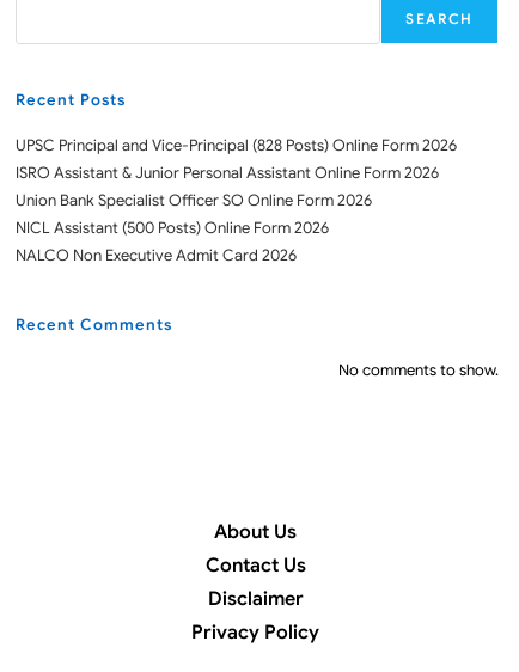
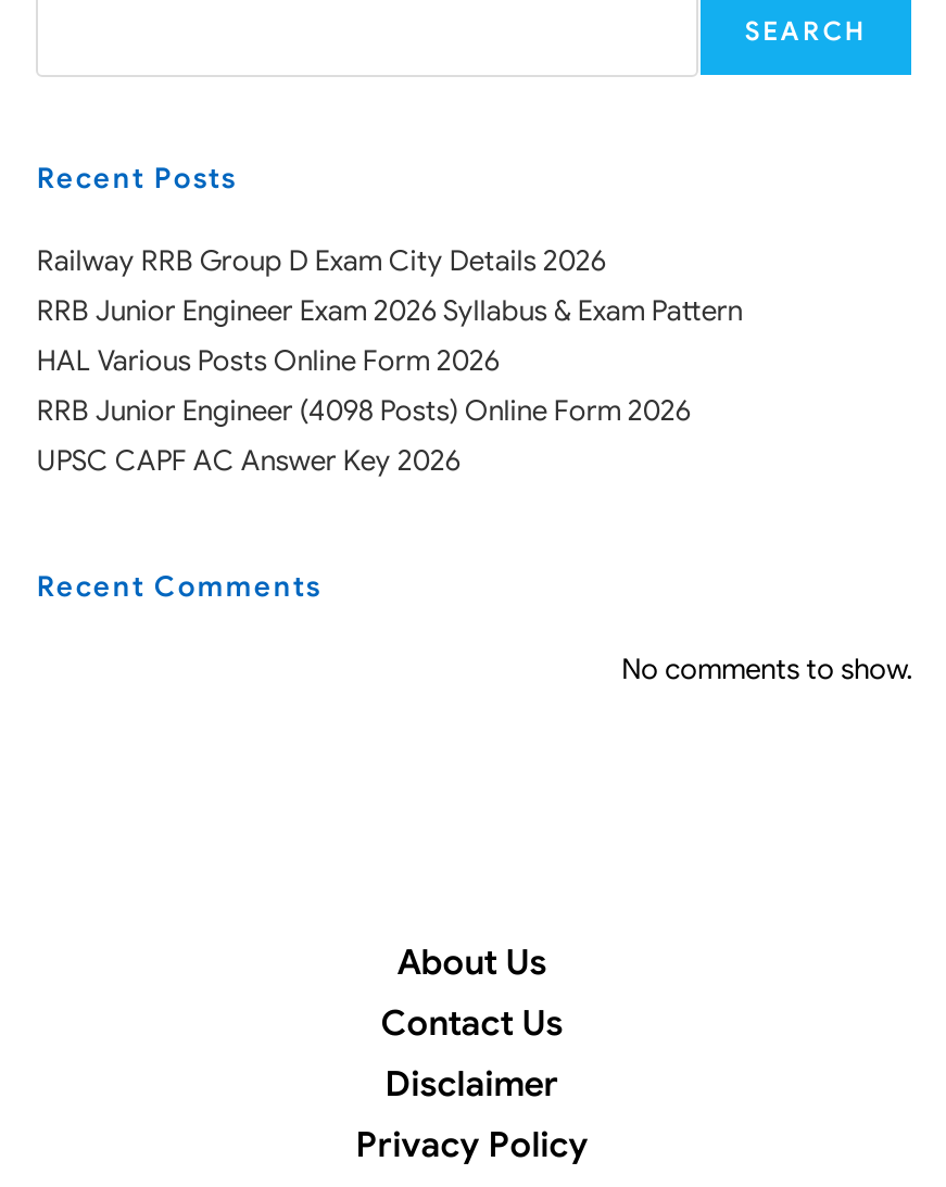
[16,136,457,266] UPSC Principal and Vice-Principal (828 Posts) Online Form 2026 | ISRO Assistant & Junior Personal Assistant Online Form 2026 | Union Bank Specialist Officer SO Online Form 2026 | NICL Assistant (500 Posts) Online Form 2026 | NALCO Non Executive Admit Card 2026 -> [37,243,743,480] Railway RRB Group D Exam City Details 2026 | RRB Junior Engineer Exam 2026 Syllabus & Exam Pattern | HAL Various Posts Online Form 2026 | RRB Junior Engineer (4098 Posts) Online Form 2026 | UPSC CAPF AC Answer Key 2026

